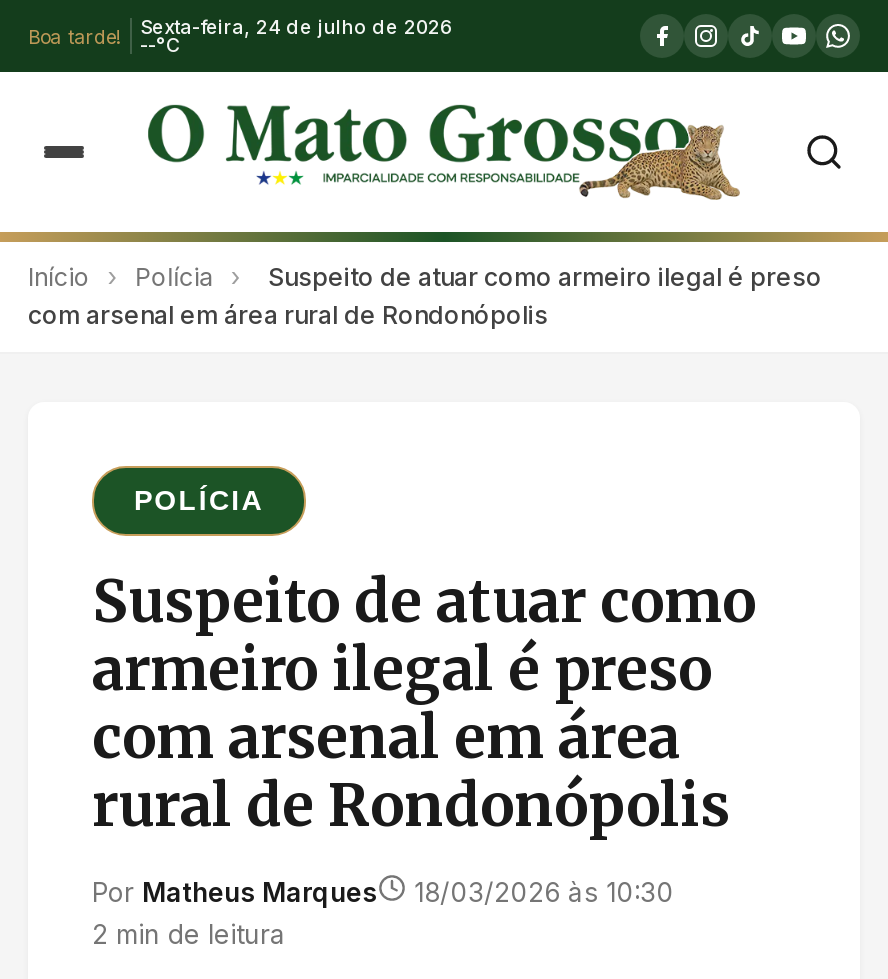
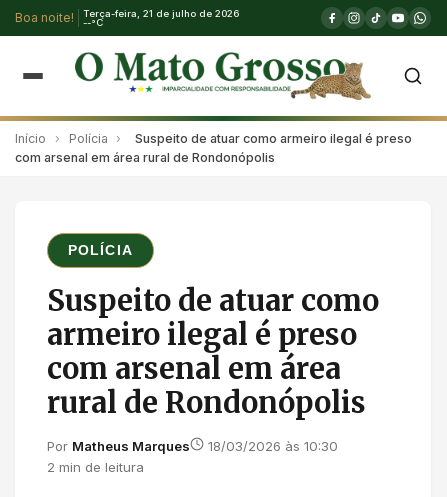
[28,25,122,47] Boa tarde! -> [15,10,74,25] Boa noite!
[140,16,452,38] Sexta-feira, 24 de julho de 2026 -> [83,8,239,19] Terça-feira, 21 de julho de 2026

